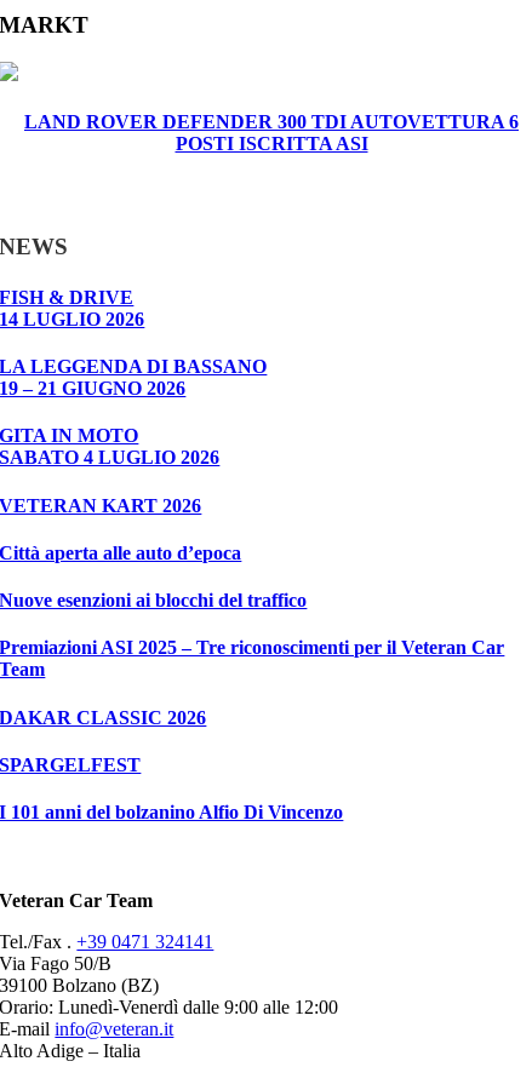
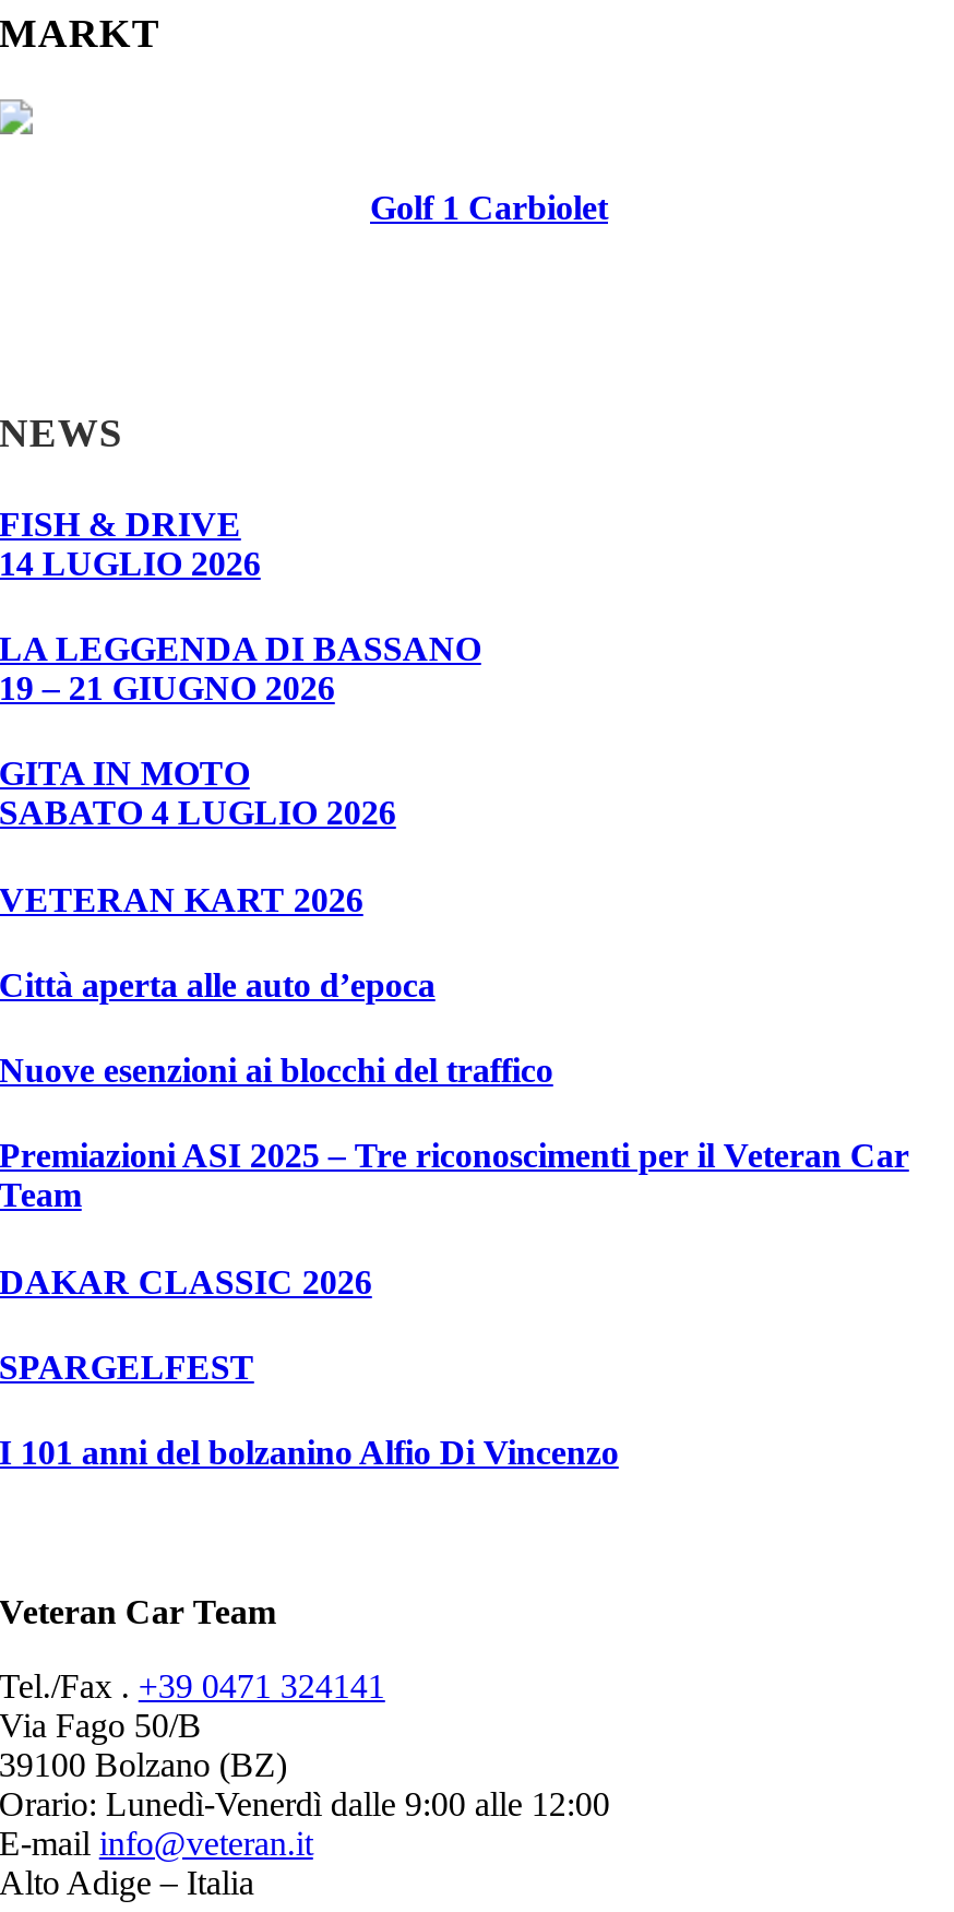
[24,112,519,154] LAND ROVER DEFENDER 300 TDI AUTOVETTURA 6 | POSTI ISCRITTA ASI -> [370,189,608,226] Golf 1 Carbiolet

